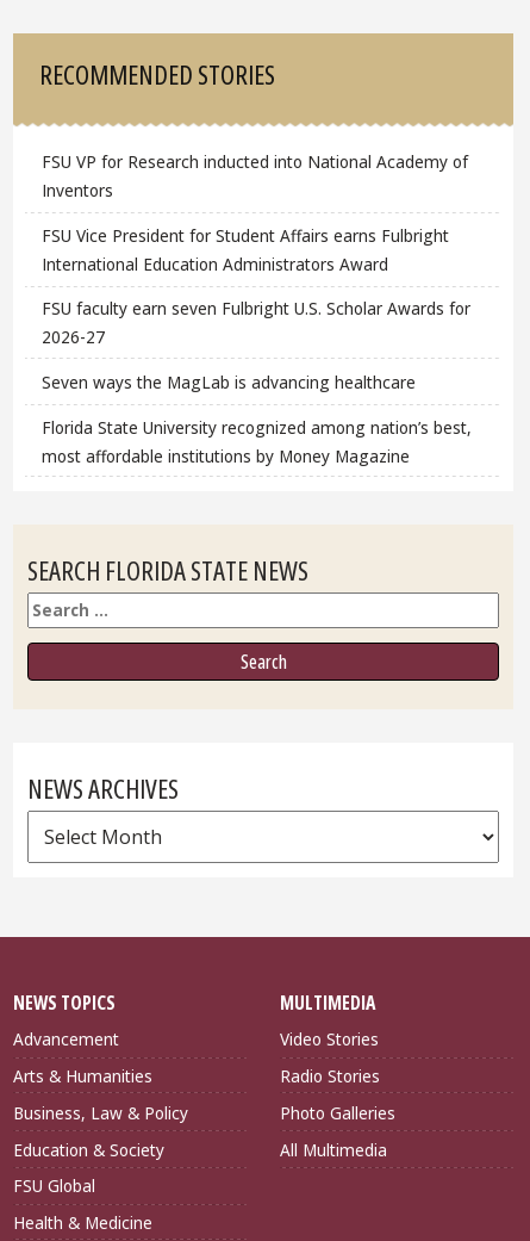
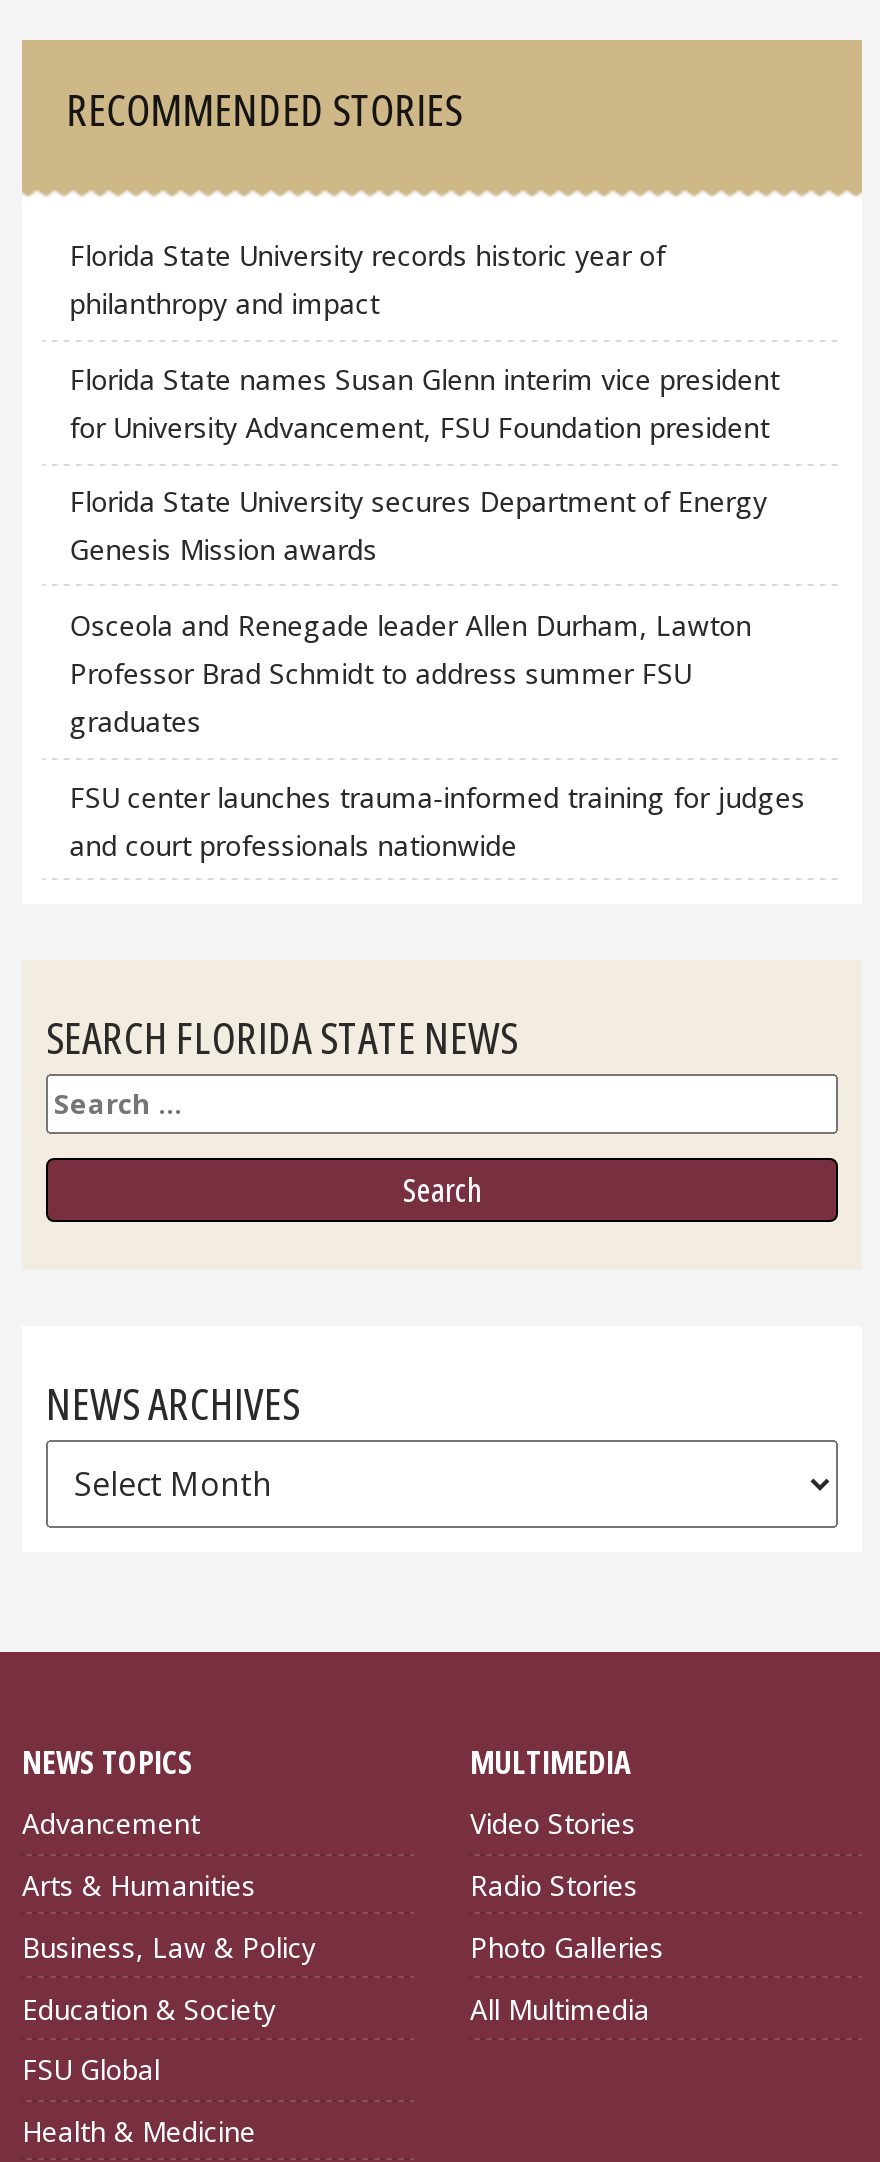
[41,150,468,202] FSU VP for Research inducted into National Academy of | Inventors -> [70,236,666,322] Florida State University records historic year of | philanthropy and impact
[41,224,449,275] FSU Vice President for Student Affairs earns Fulbright | International Education Administrators Award -> [70,360,780,446] Florida State names Susan Glenn interim vice president | for University Advancement, FSU Foundation president
[41,297,470,349] FSU faculty earn seven Fulbright U.S. Scholar Awards for | 2026-27 -> [70,483,768,569] Florida State University secures Department of Energy | Genesis Mission awards
[41,371,415,393] Seven ways the MagLab is advancing healthcare -> [70,606,752,740] Osceola and Renegade leader Allen Durham, Lawton | Professor Brad Schmidt to address summer FSU | graduates
[41,416,471,467] Florida State University recognized among nation’s best, | most affordable institutions by Money Magazine -> [70,777,806,863] FSU center launches trauma-informed training for judges | and court professionals nationwide

